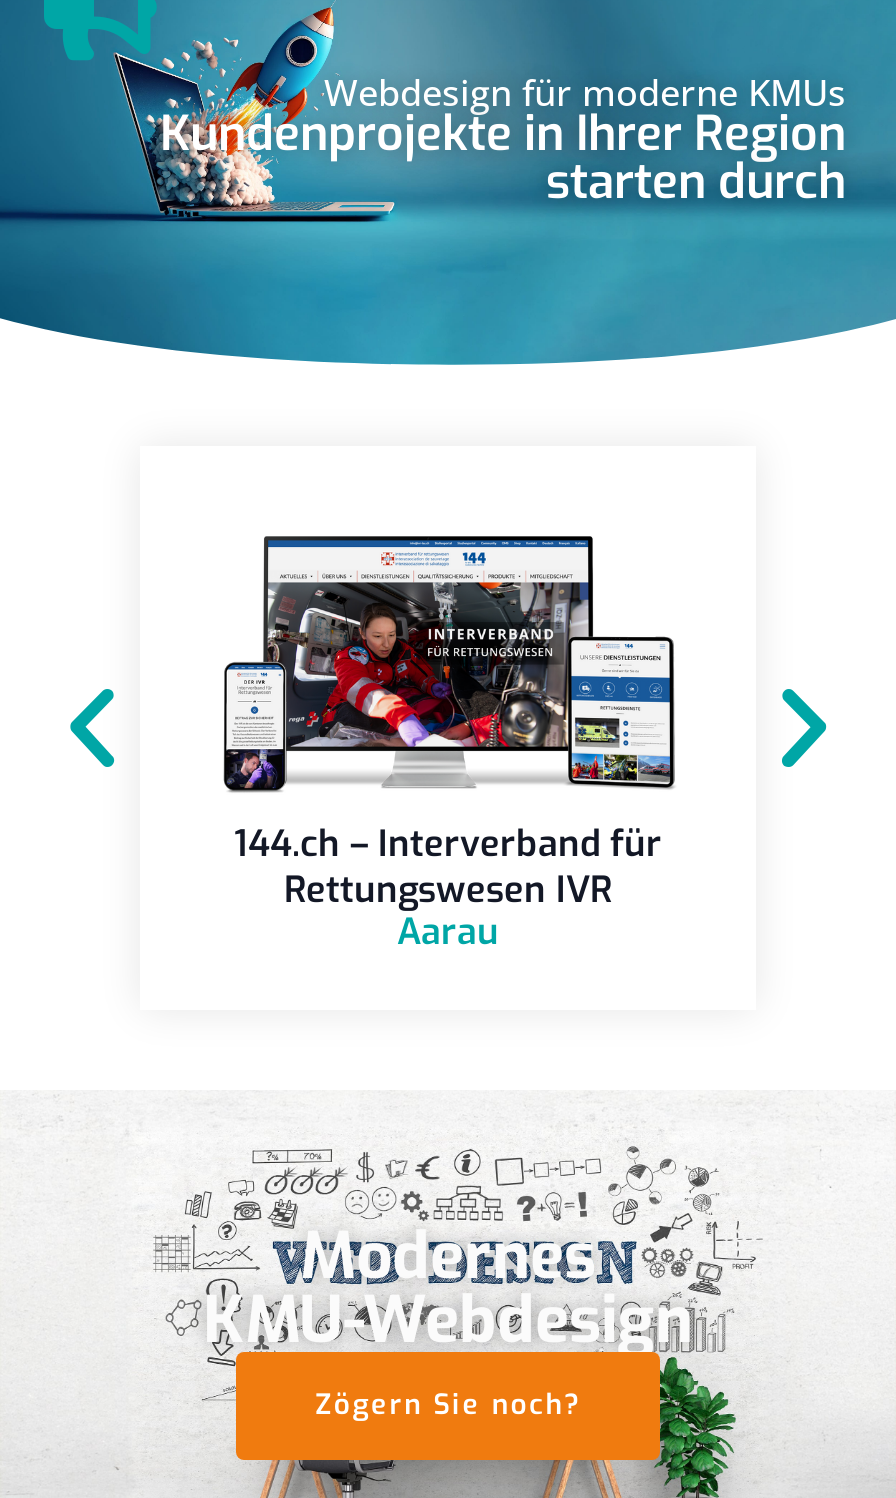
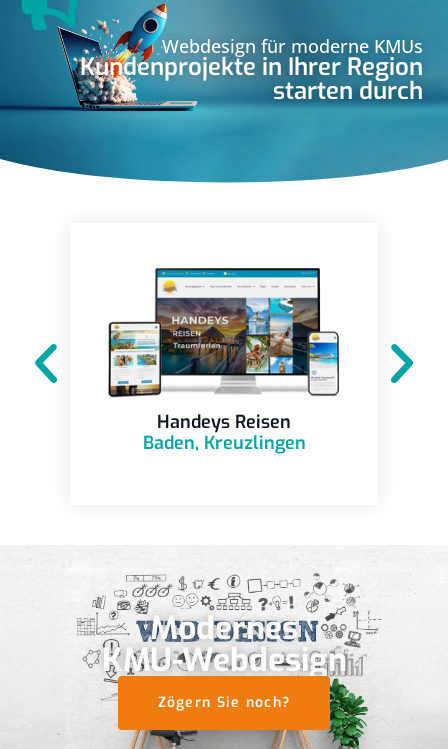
[216,534,678,956] [image] | 144.ch – Interverband für | Rettungswesen IVR | Aarau -> [107,267,340,455] [image] | Handeys Reisen | Baden, Kreuzlingen

